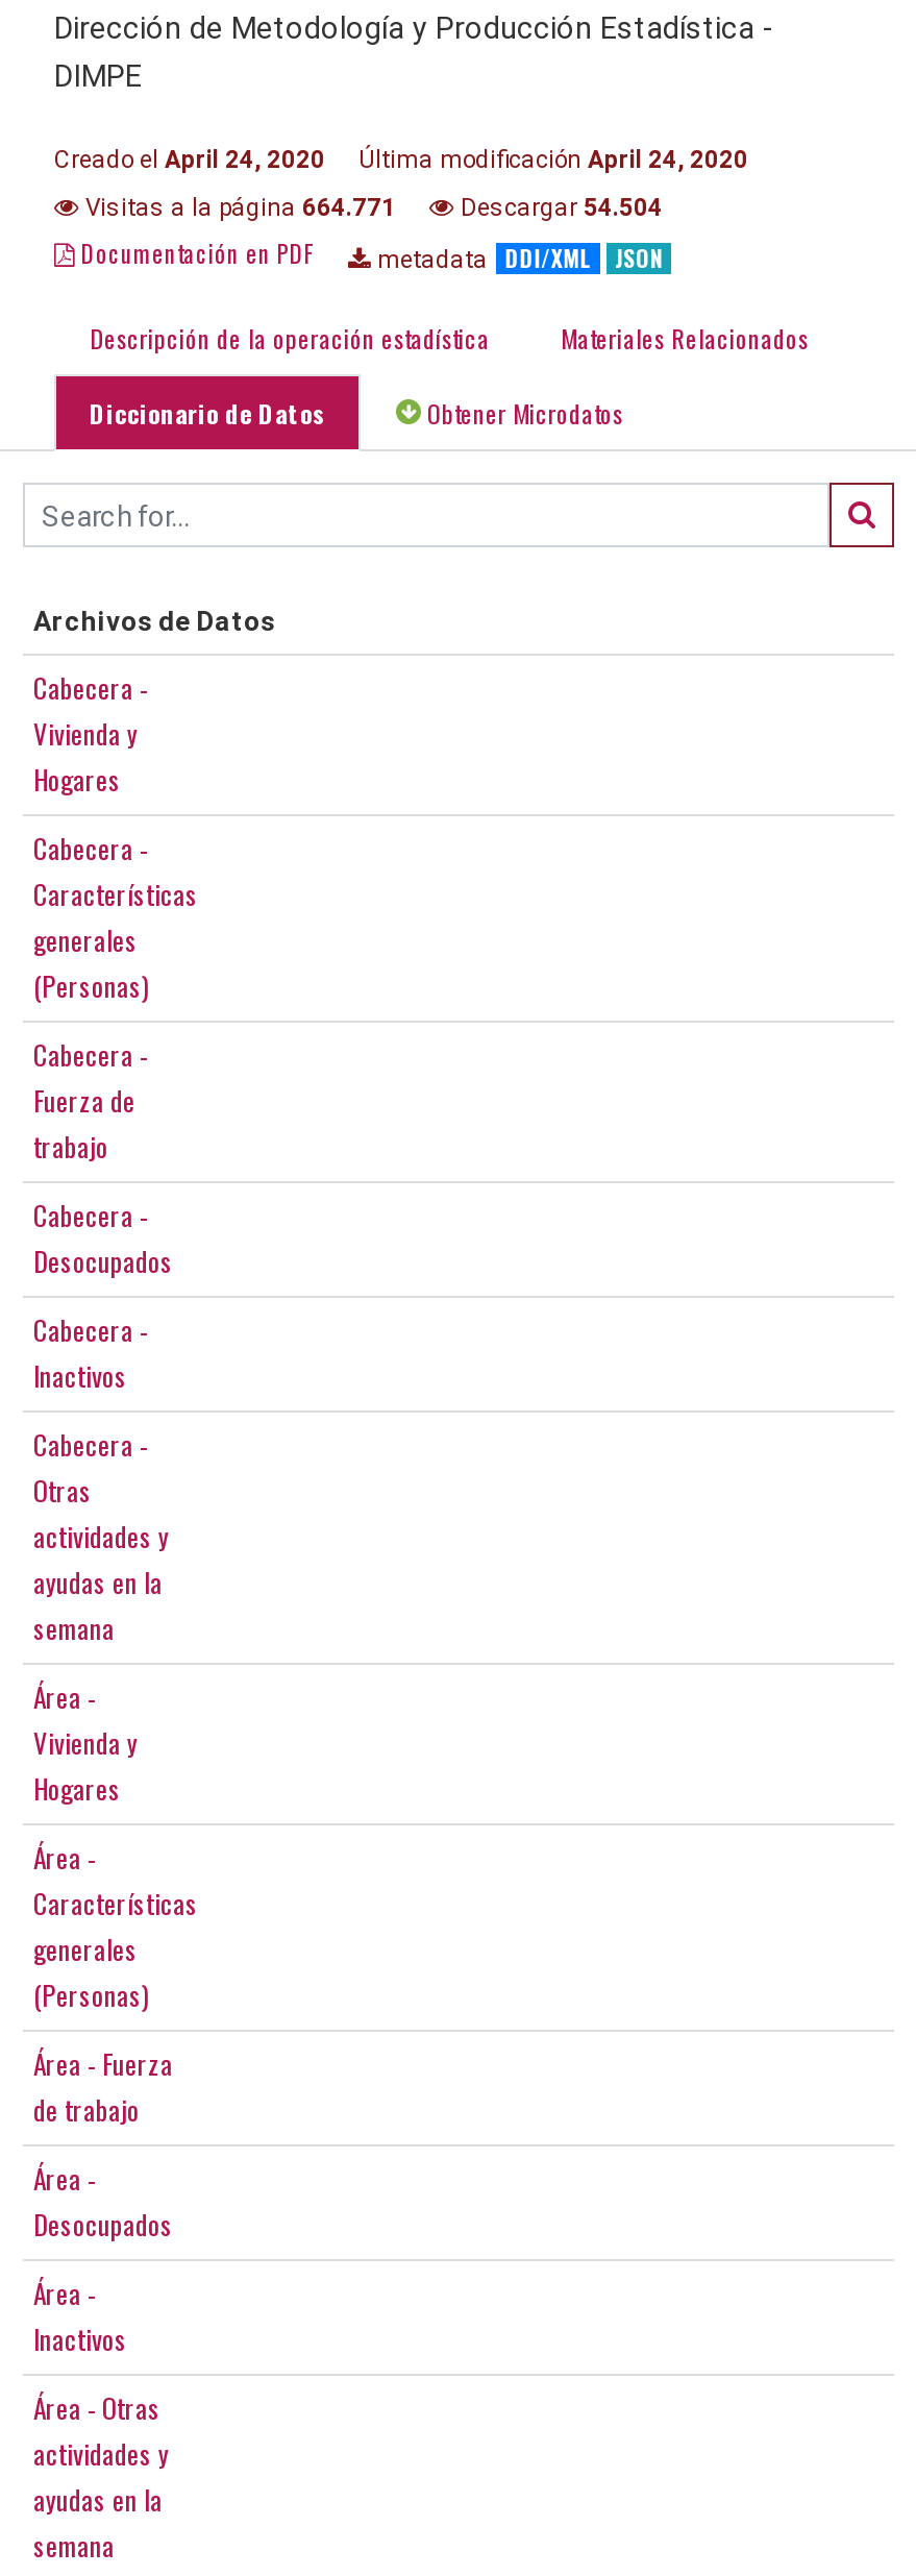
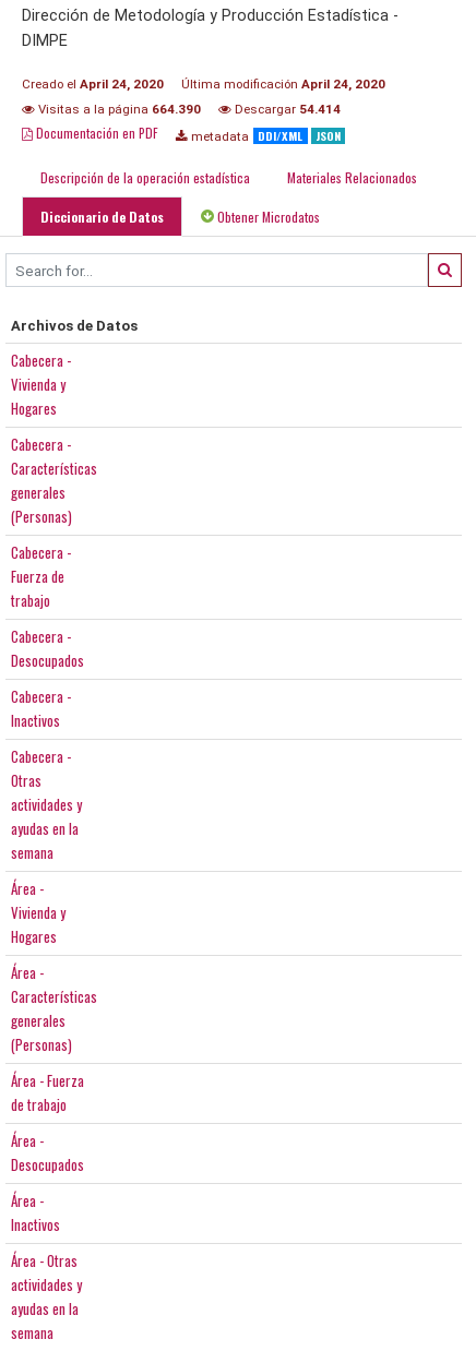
[79,193,396,223] Visitas a la página 664.771 -> [35,102,201,117] Visitas a la página 664.390
[454,193,663,223] Descargar 54.504 -> [231,102,341,117] Descargar 54.414

